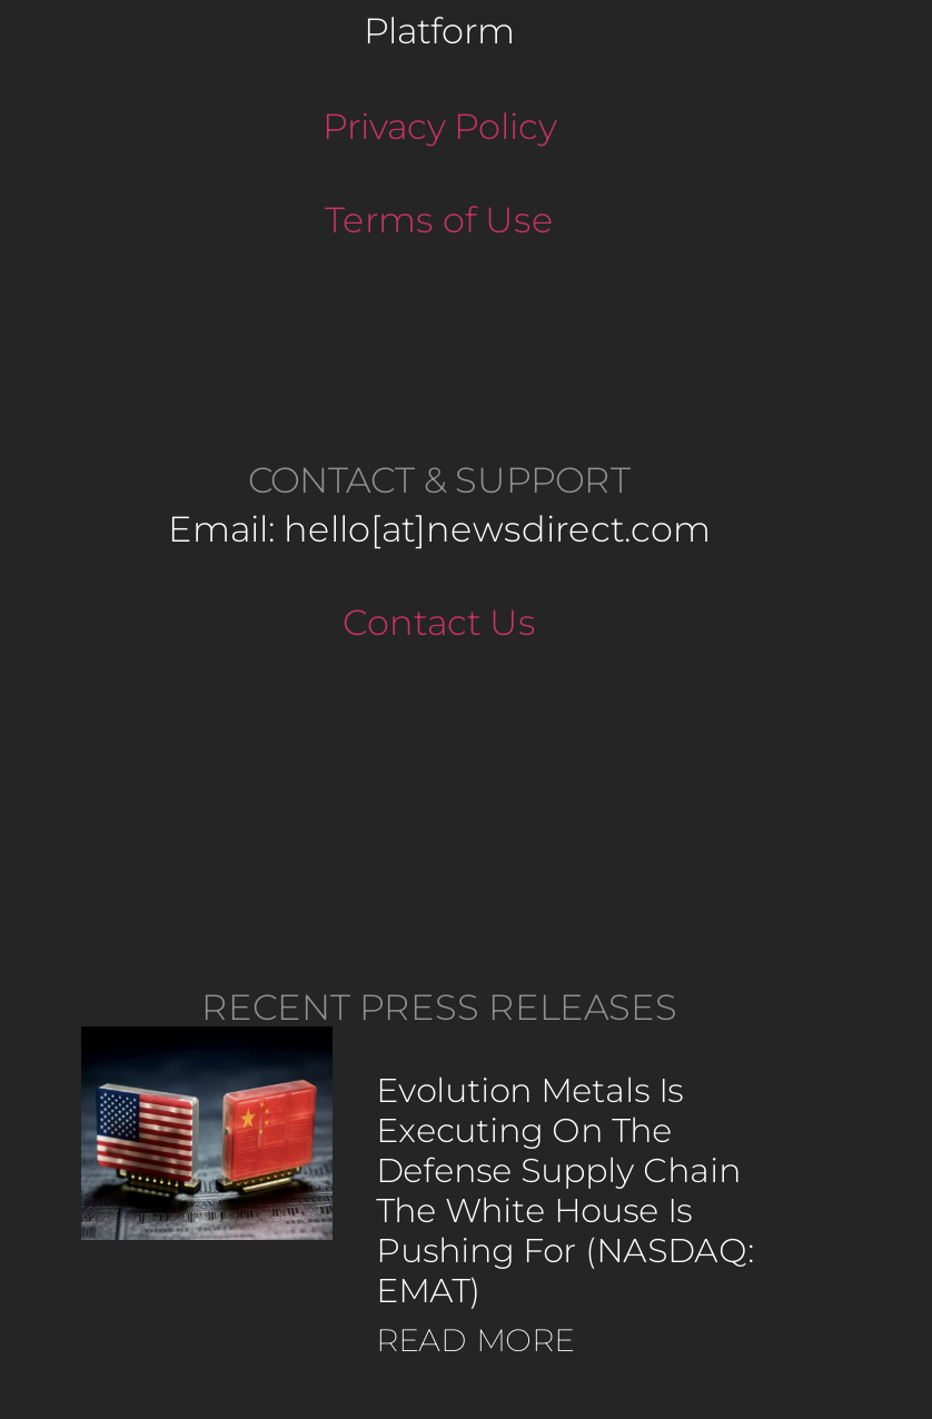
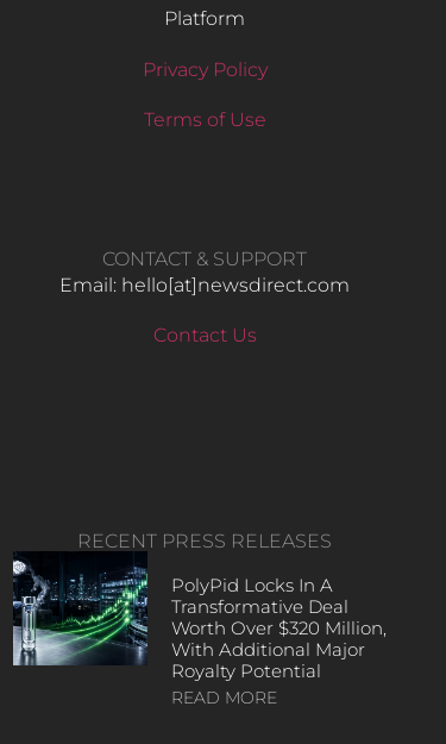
[79,1029,754,1312] [image] | Evolution Metals Is | Executing On The | Defense Supply Chain | The White House Is | Pushing For (NASDAQ: | EMAT) -> [12,556,386,682] [image] | PolyPid Locks In A | Transformative Deal | Worth Over $320 Million, | With Additional Major | Royalty Potential

